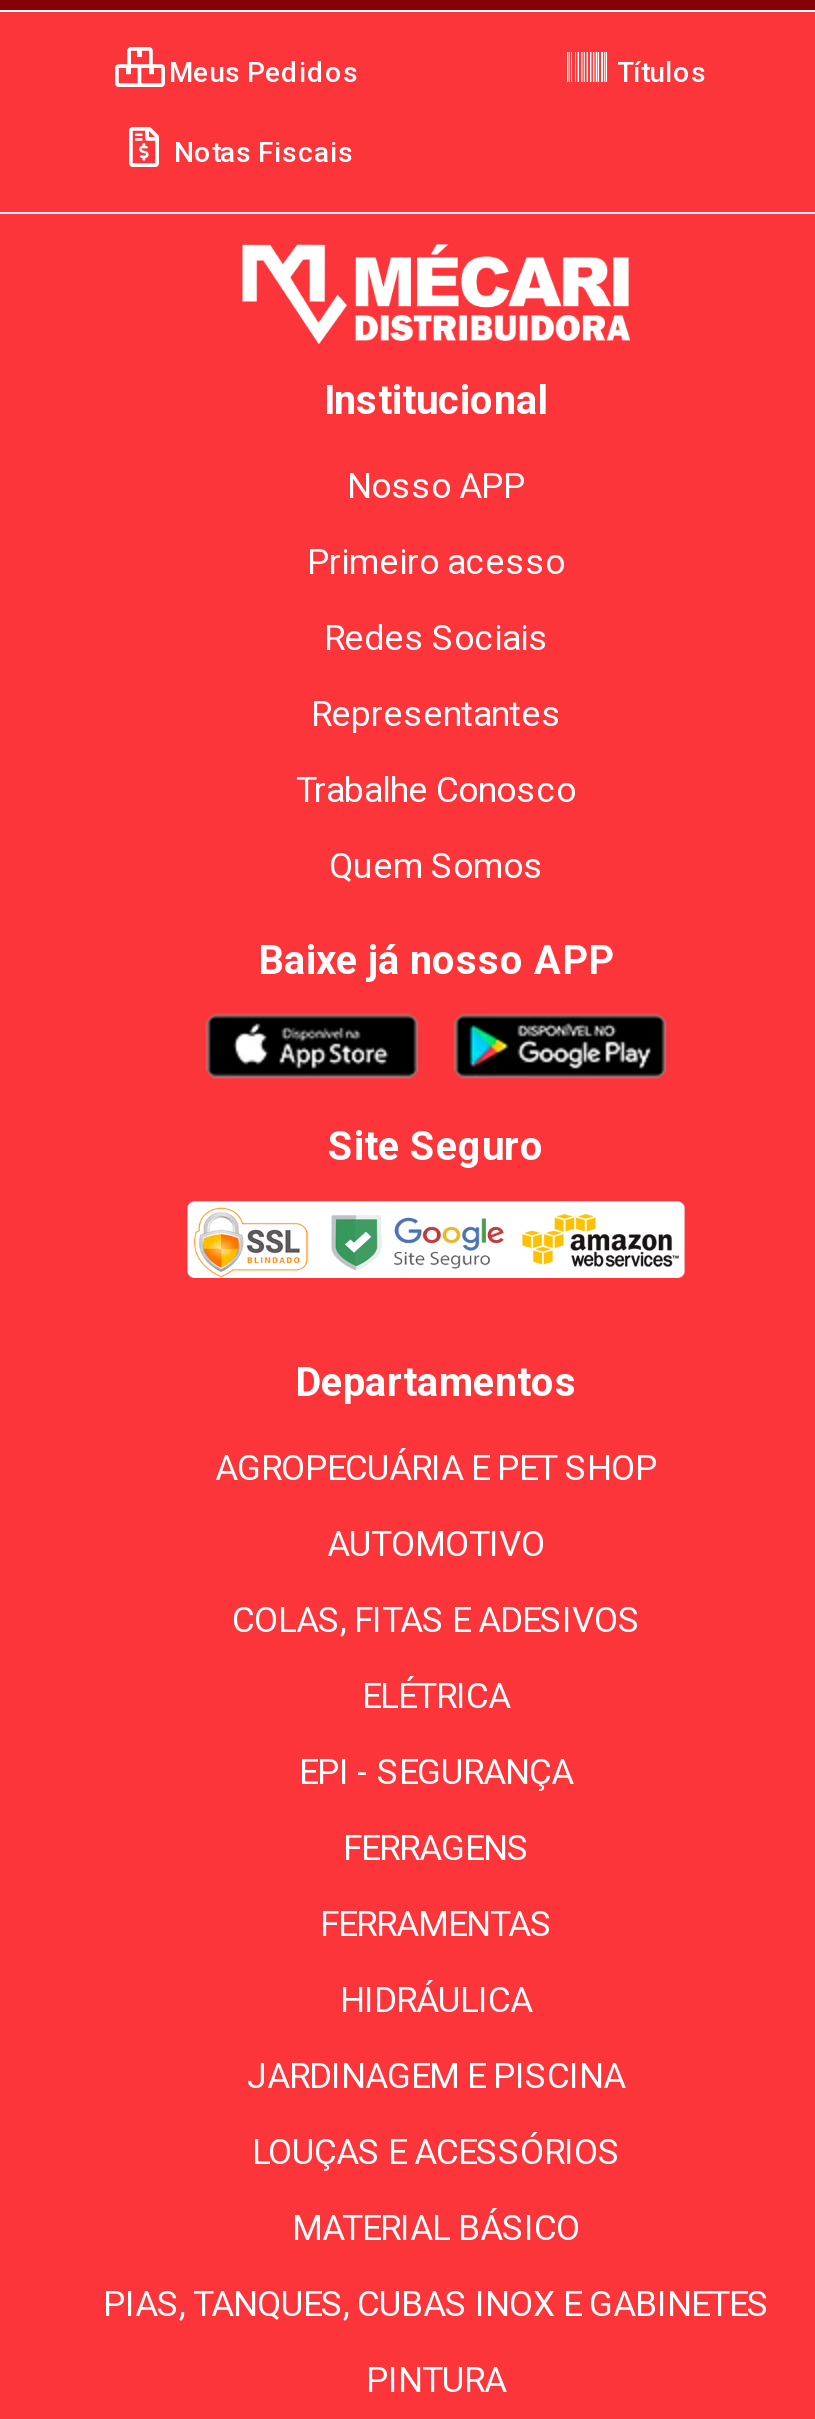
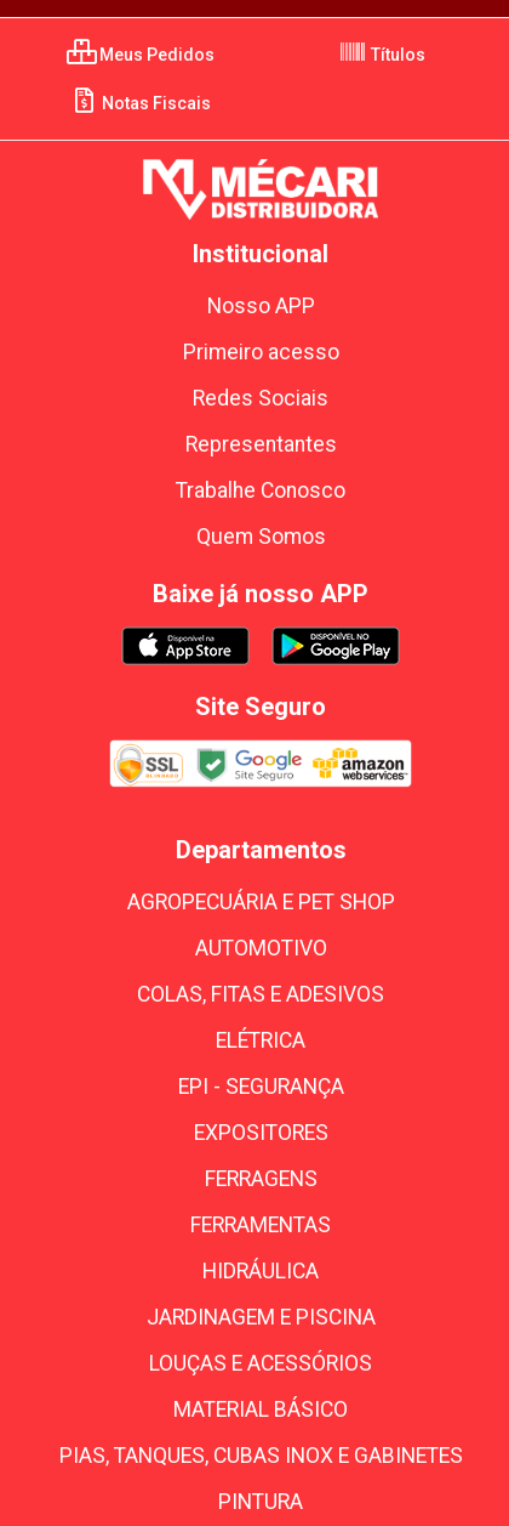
none -> [193,1120,328,1144] EXPOSITORES

